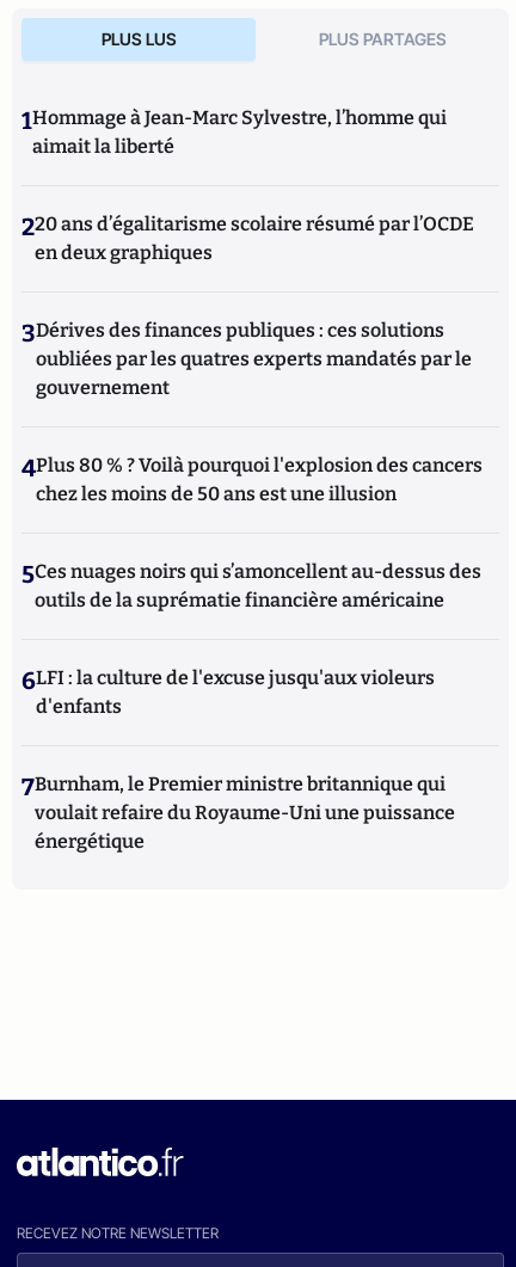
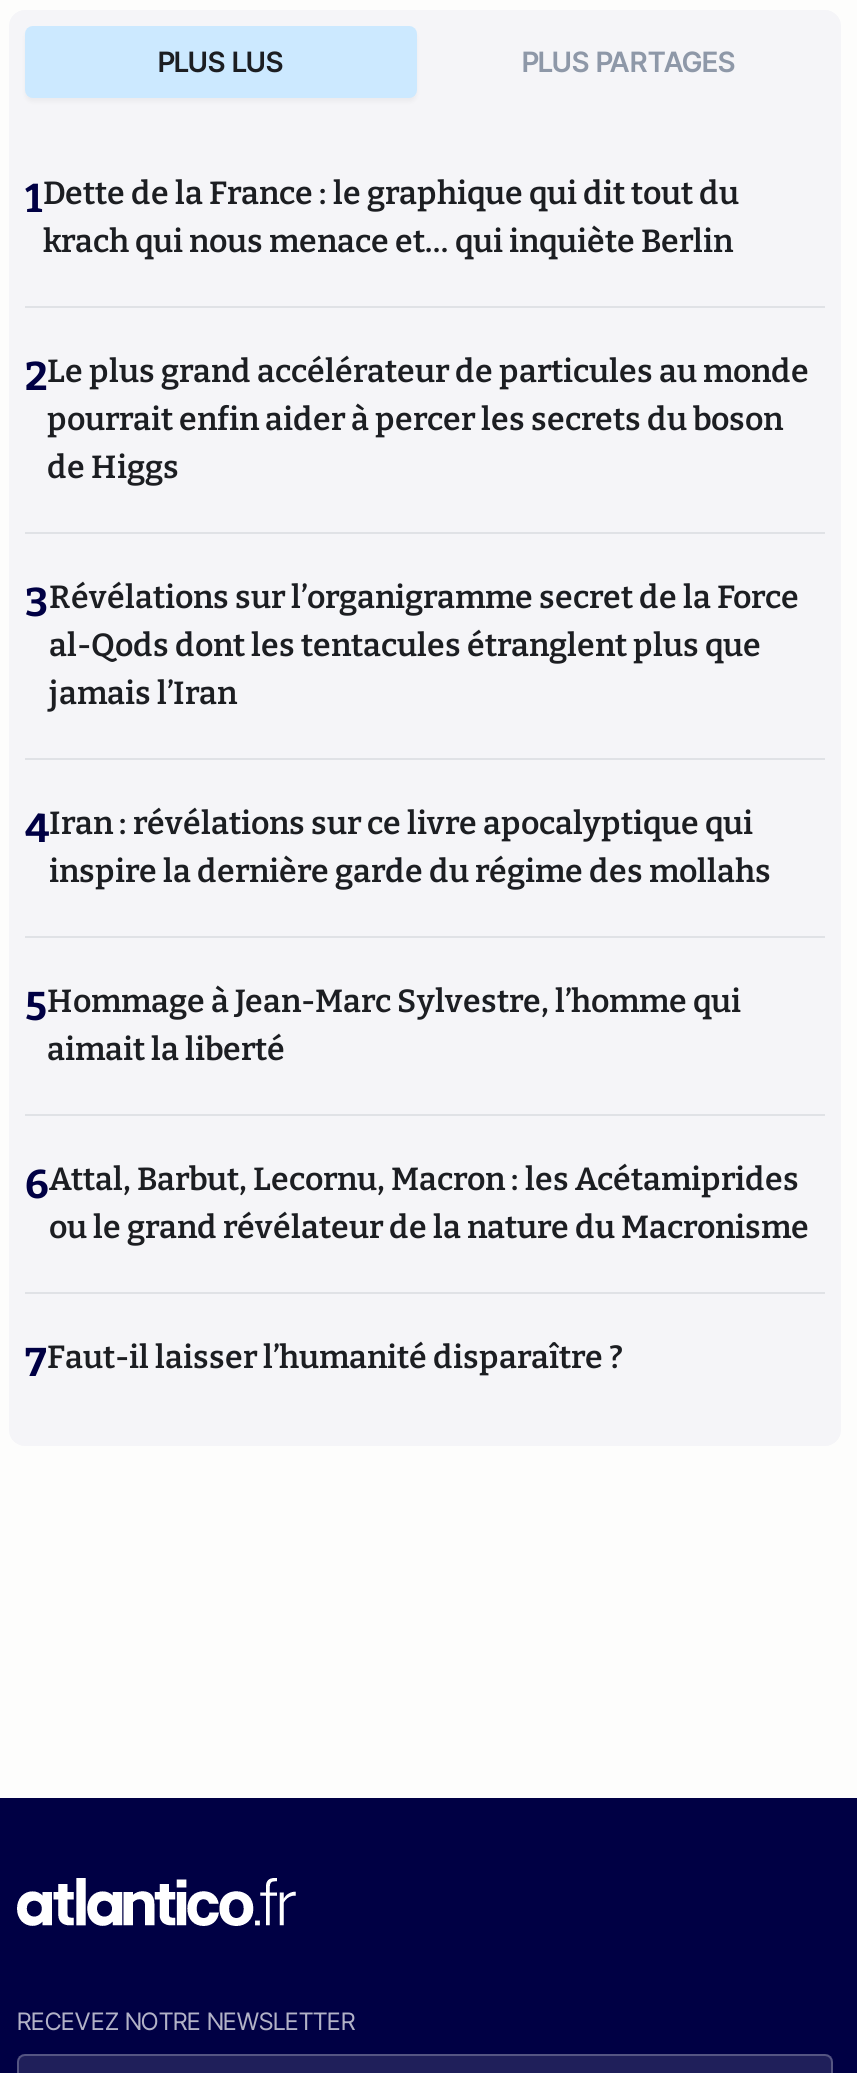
[21,106,447,135] 1Hommage à Jean-Marc Sylvestre, l’homme qui -> [25,174,809,1030] 1Dette de la France : le graphique qui dit tout du | krach qui nous menace et… qui inquiète Berlin | 2Le plus grand accélérateur de particules au monde | pourrait enfin aider à percer les secrets du boson | de Higgs | 3Révélations sur l’organigramme secret de la Force | al-Qods dont les tentacules étranglent plus que | jamais l’Iran | 4Iran : révélations sur ce livre apocalyptique qui | inspire la dernière garde du régime des mollahs | 5Hommage à Jean-Marc Sylvestre, l’homme qui
moved [32,135,174,158] -> [47,1030,285,1068]: aimait la liberté
[21,213,483,853] 220 ans d’égalitarisme scolaire résumé par l’OCDE | en deux graphiques | 3Dérives des finances publiques : ces solutions | oubliées par les quatres experts mandatés par le | gouvernement | 4Plus 80 % ? Voilà pourquoi l'explosion des cancers | chez les moins de 50 ans est une illusion | 5Ces nuages noirs qui s’amoncellent au-dessus des | outils de la suprématie financière américaine | 6LFI : la culture de l'excuse jusqu'aux violeurs | d'enfants | 7Burnham, le Premier ministre britannique qui | voulait refaire du Royaume-Uni une puissance | énergétique -> [25,1160,809,1386] 6Attal, Barbut, Lecornu, Macron : les Acétamiprides | ou le grand révélateur de la nature du Macronisme | 7Faut-il laisser l’humanité disparaître ?

